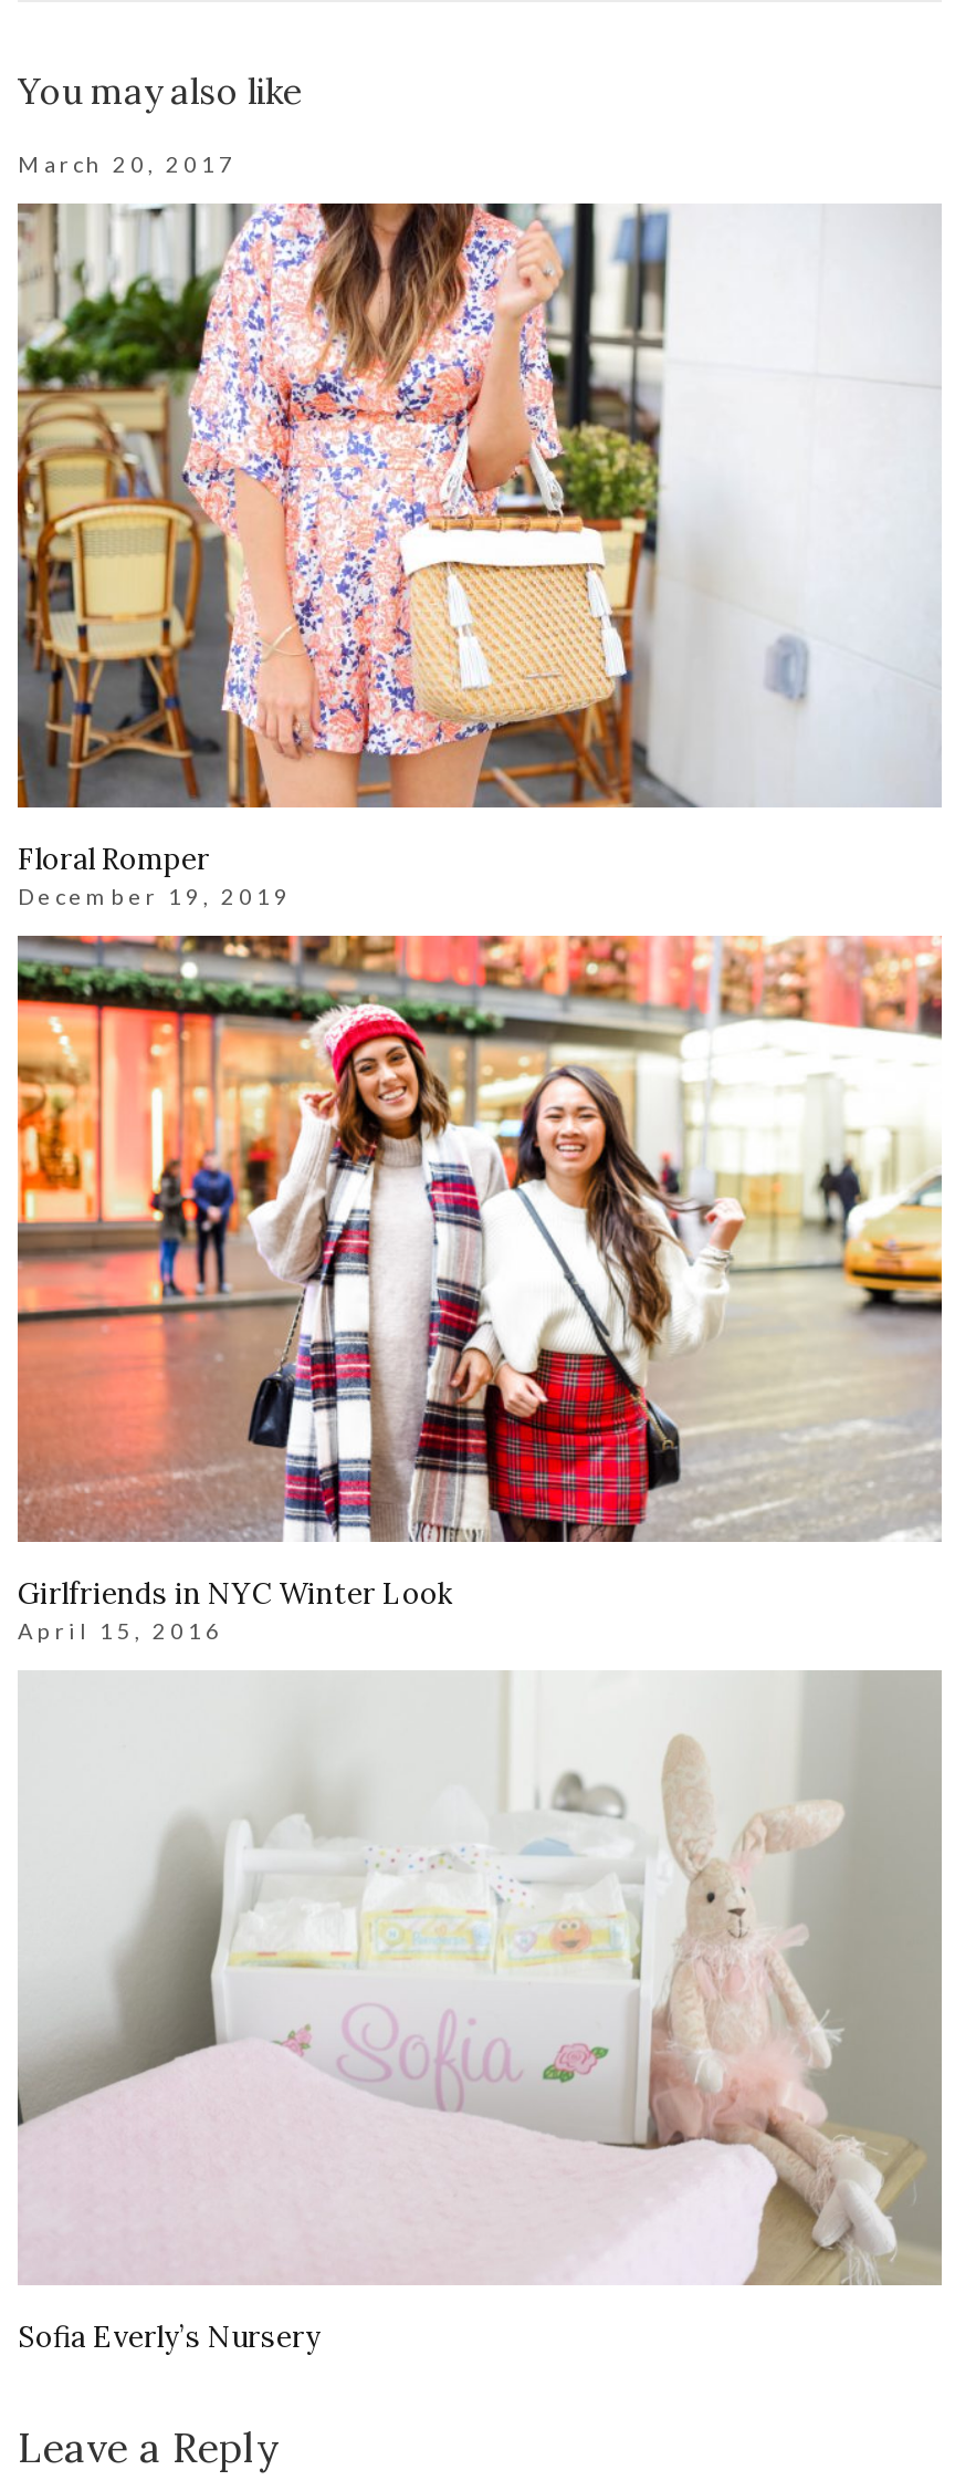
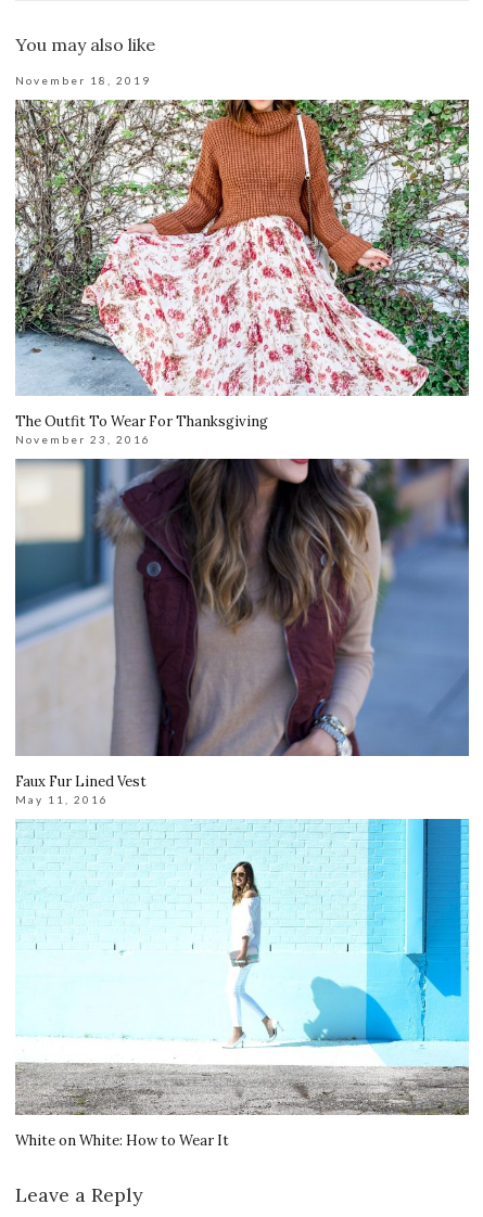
[18,150,237,177] March 20, 2017 -> [15,74,151,87] November 18, 2019
[15,201,942,910] [image] | Floral Romper | December 19, 2019 -> [14,99,470,446] [image] | The Outfit To Wear For Thanksgiving | November 23, 2016
[15,934,944,1643] [image] | Girlfriends in NYC Winter Look | April 15, 2016 -> [14,458,470,806] [image] | Faux Fur Lined Vest | May 11, 2016
[15,1670,944,2357] [image] | Sofia Everly’s Nursery -> [15,818,470,1150] [image] | White on White: How to Wear It

